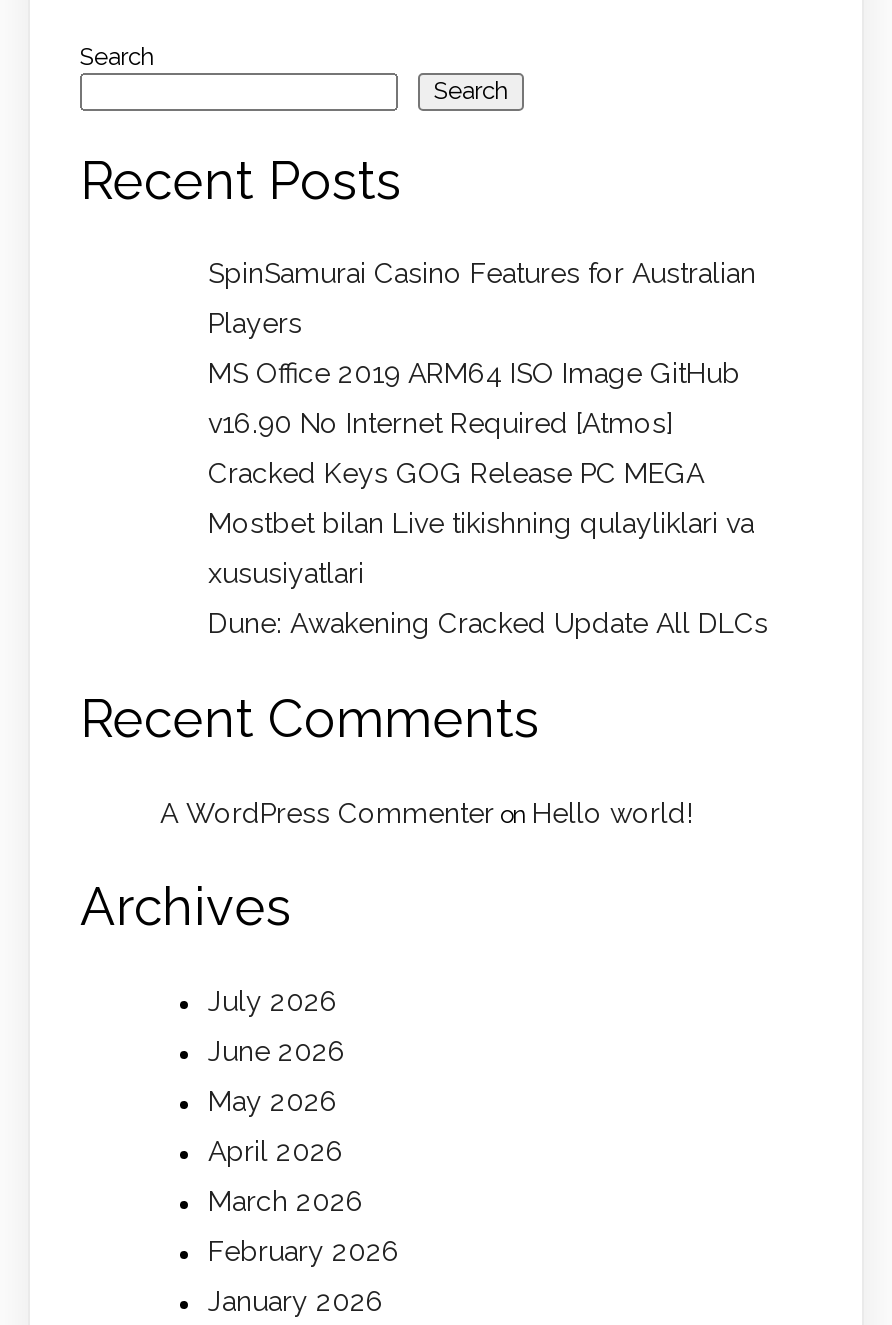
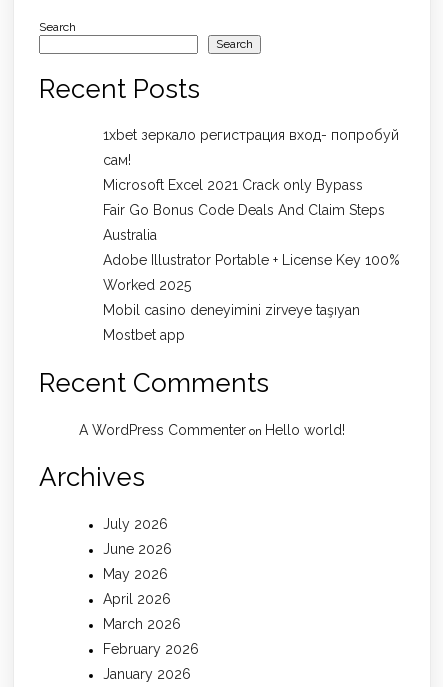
[208,258,768,640] SpinSamurai Casino Features for Australian | Players | MS Office 2019 ARM64 ISO Image GitHub | v16.90 No Internet Required [Atmos] | Cracked Keys GOG Release PC MEGA | Mostbet bilan Live tikishning qulayliklari va | xususiyatlari | Dune: Awakening Cracked Update All DLCs -> [103,127,400,343] 1xbet зеркало регистрация вход- попробуй | сам! | Microsoft Excel 2021 Crack only Bypass | Fair Go Bonus Code Deals And Claim Steps | Australia | Adobe Illustrator Portable + License Key 100% | Worked 2025 | Mobil casino deneyimini zirveye taşıyan | Mostbet app

